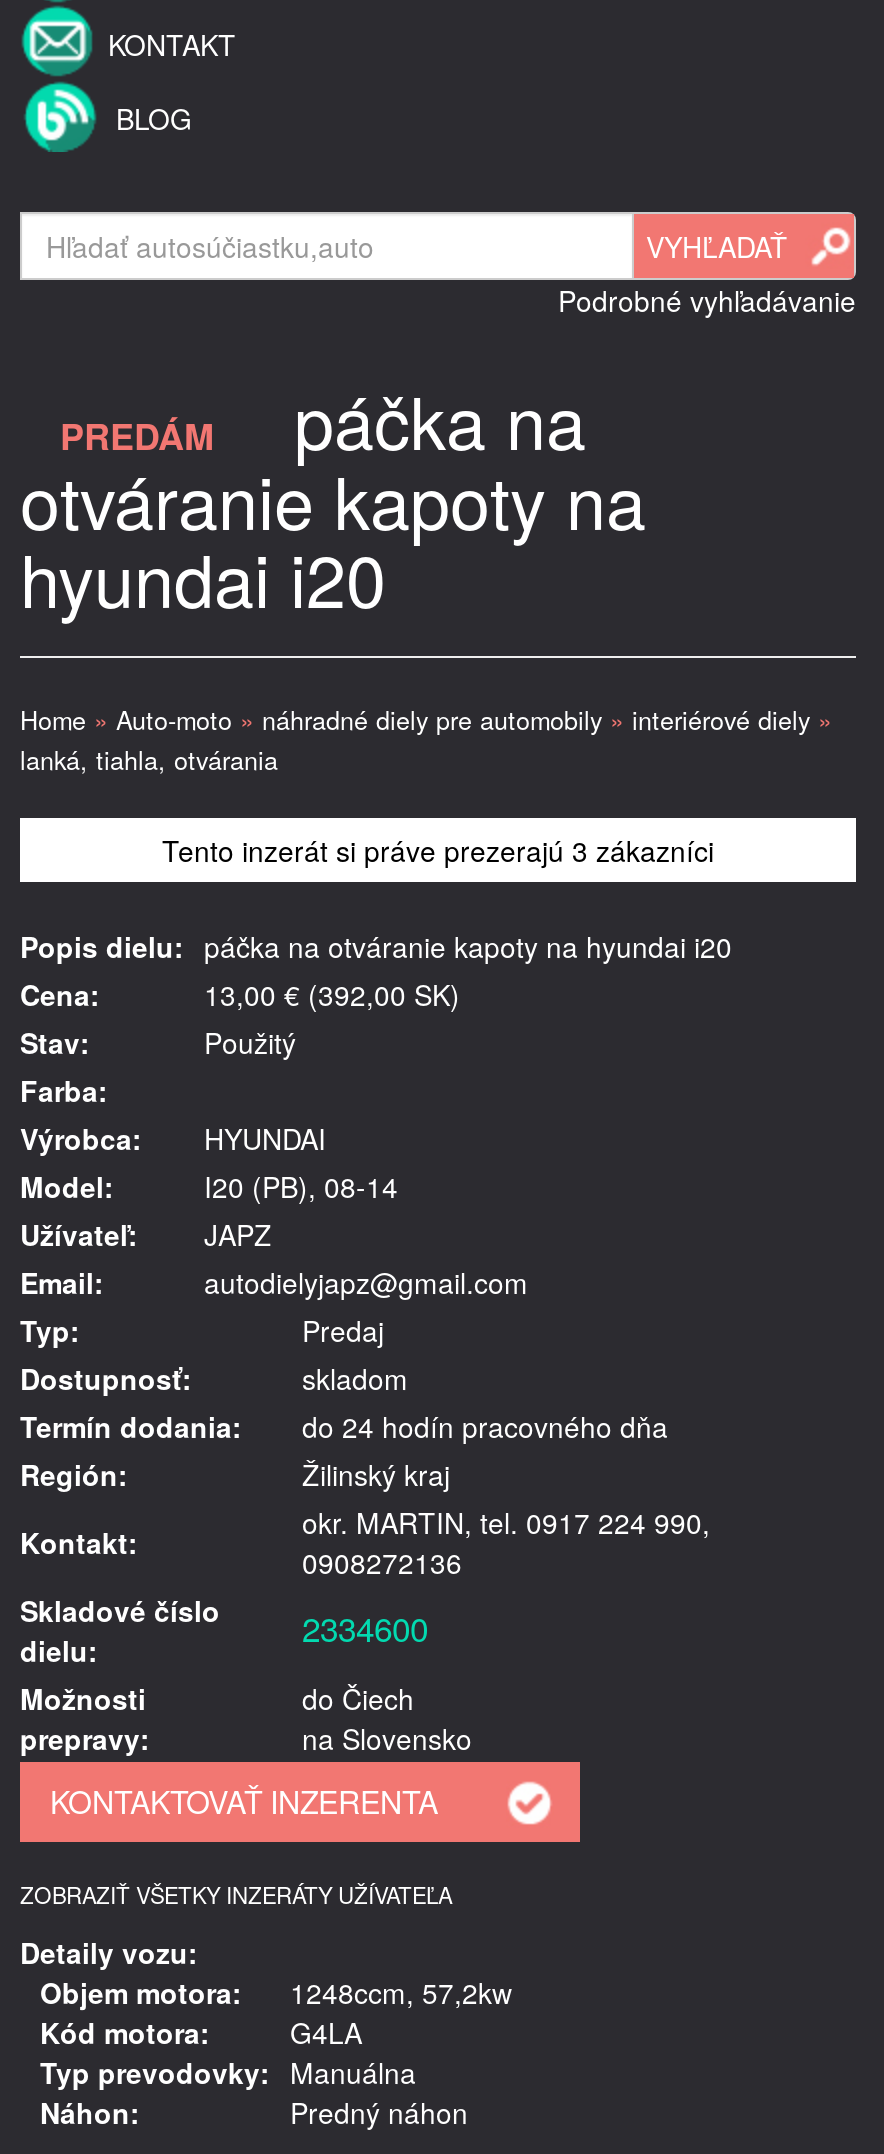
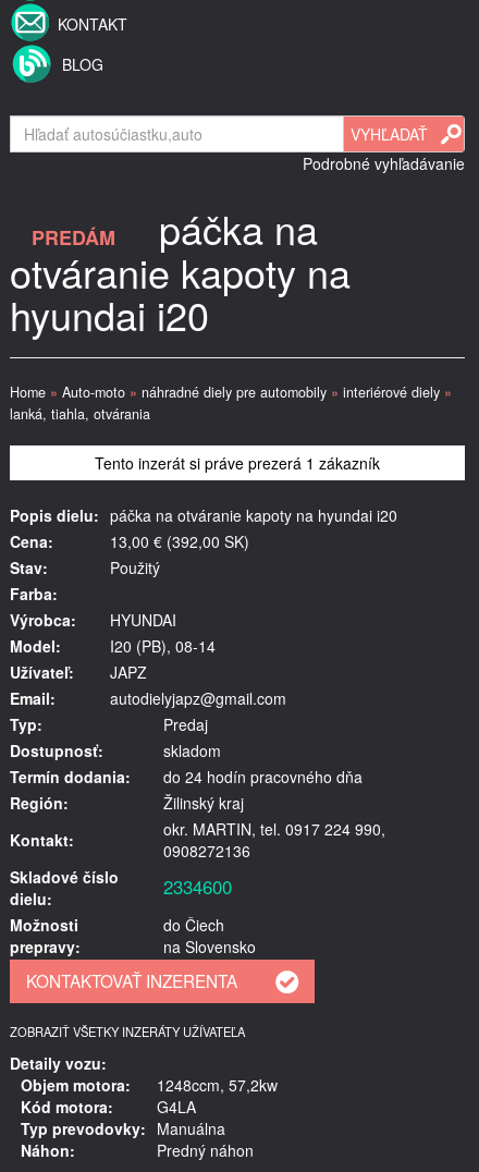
[162,829,714,869] Tento inzerát si práve prezerajú 3 zákazníci -> [95,452,380,473] Tento inzerát si práve prezerá 1 zákazník

